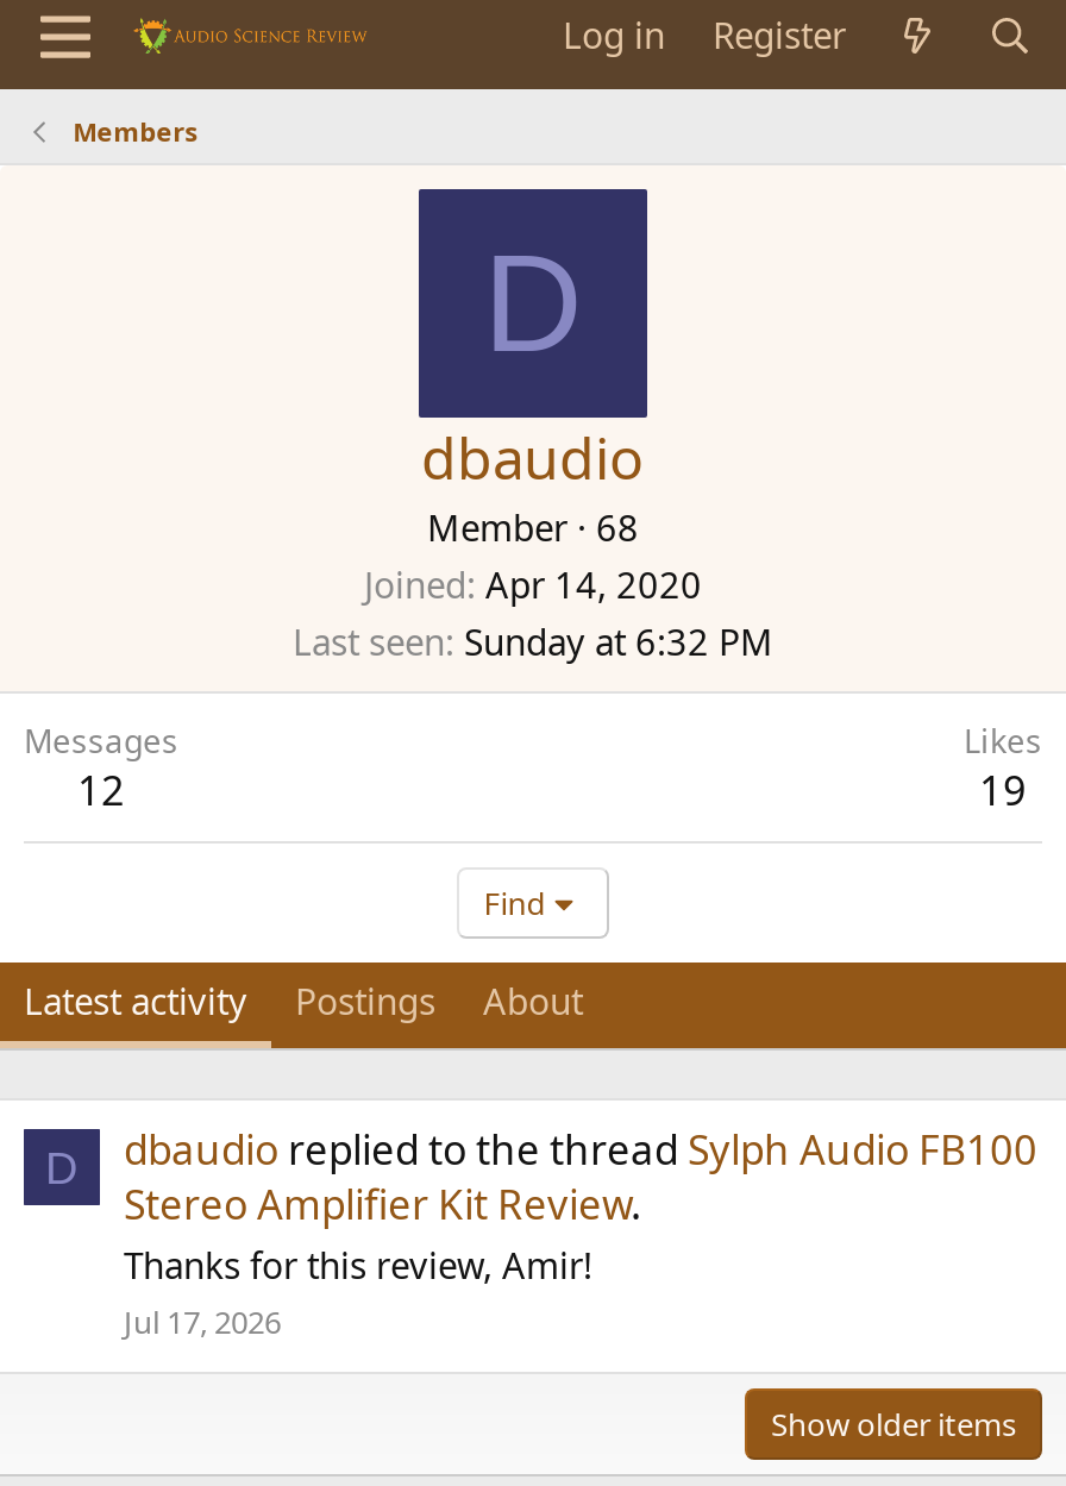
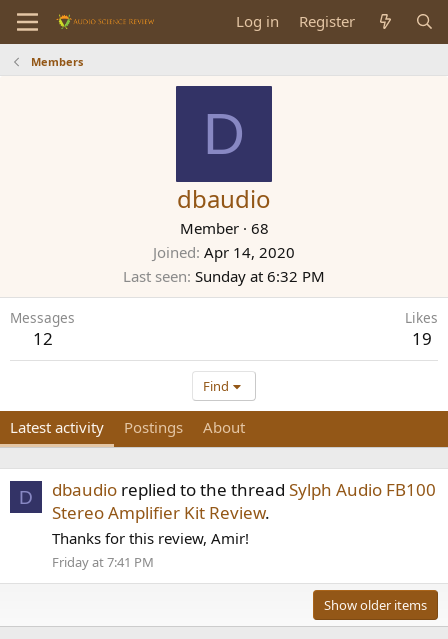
[124,1300,281,1343] Jul 17, 2026 -> [52,553,154,571] Friday at 7:41 PM

